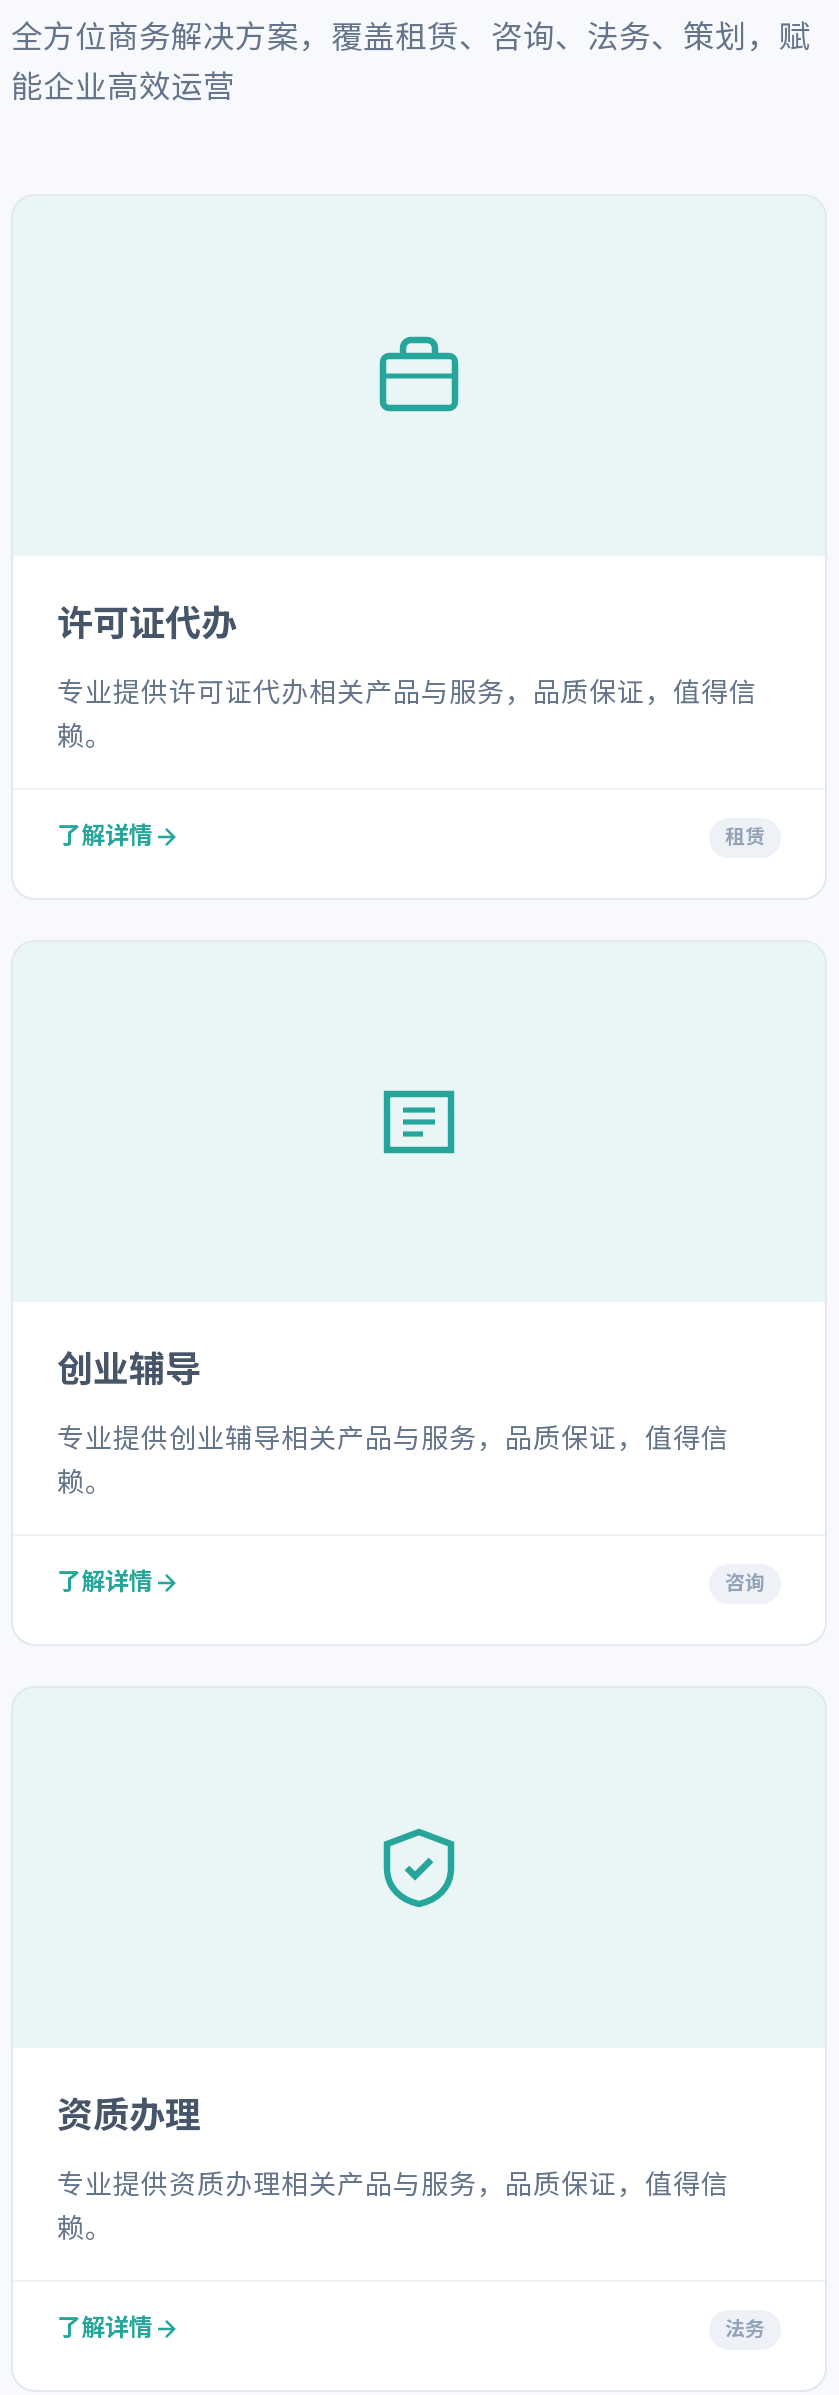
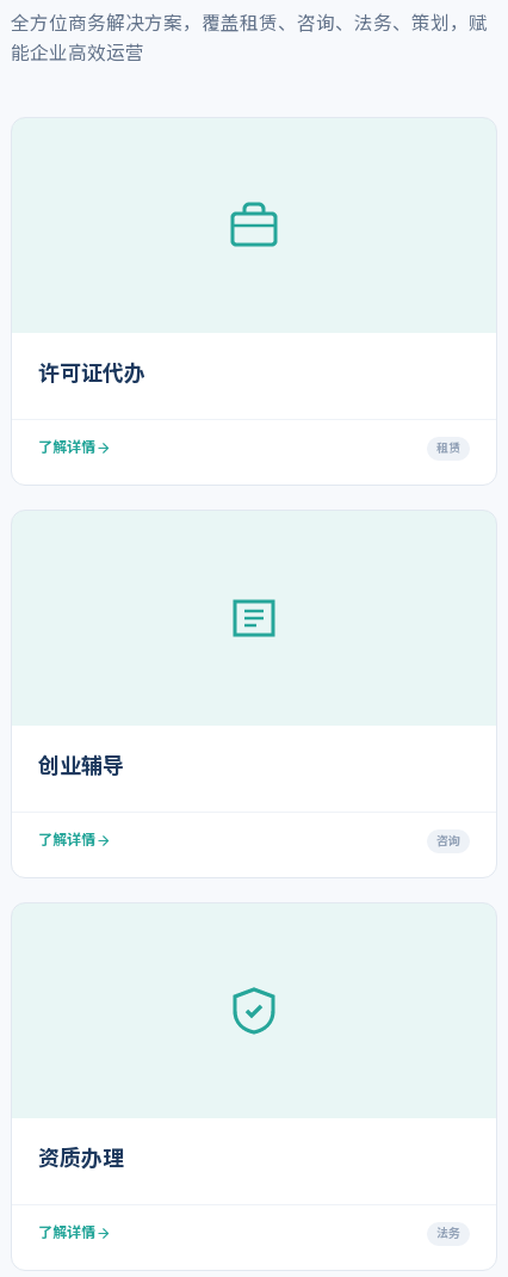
[57,673,757,755] 专业提供许可证代办相关产品与服务，品质保证，值得信 | 赖。 -> none
[57,1419,729,1501] 专业提供创业辅导相关产品与服务，品质保证，值得信 | 赖。 -> none
[57,2165,729,2247] 专业提供资质办理相关产品与服务，品质保证，值得信 | 赖。 -> none

